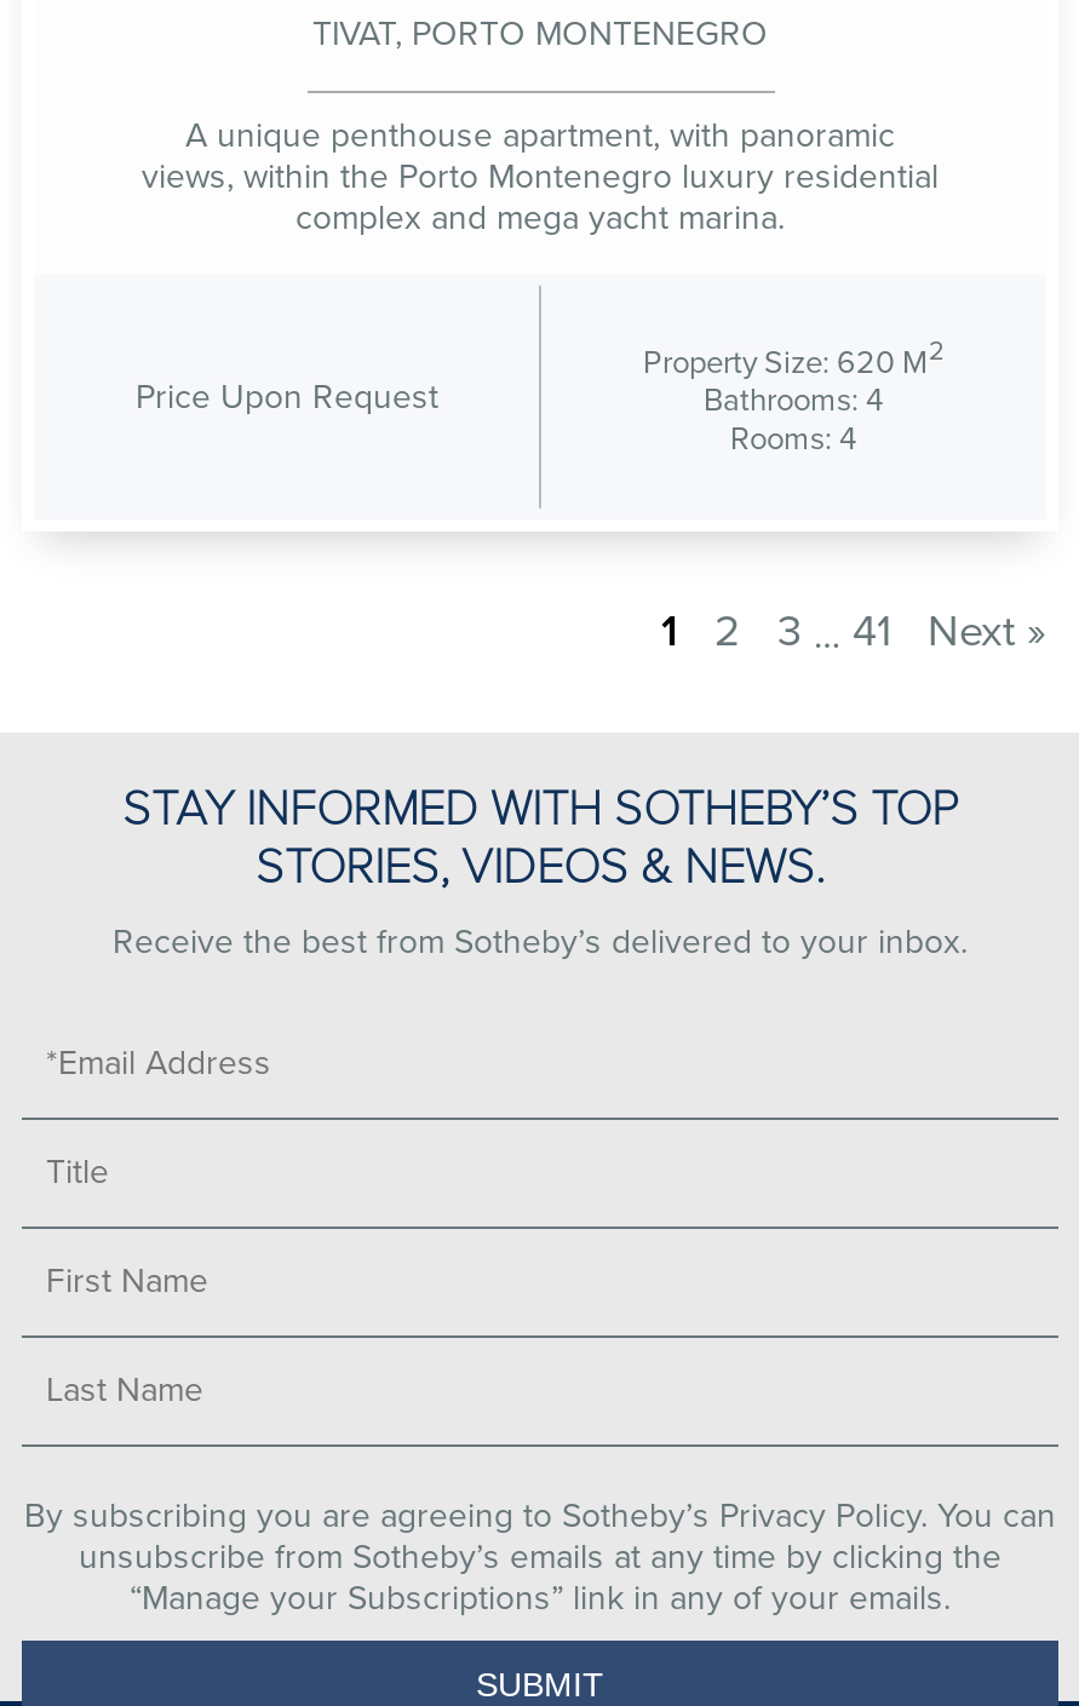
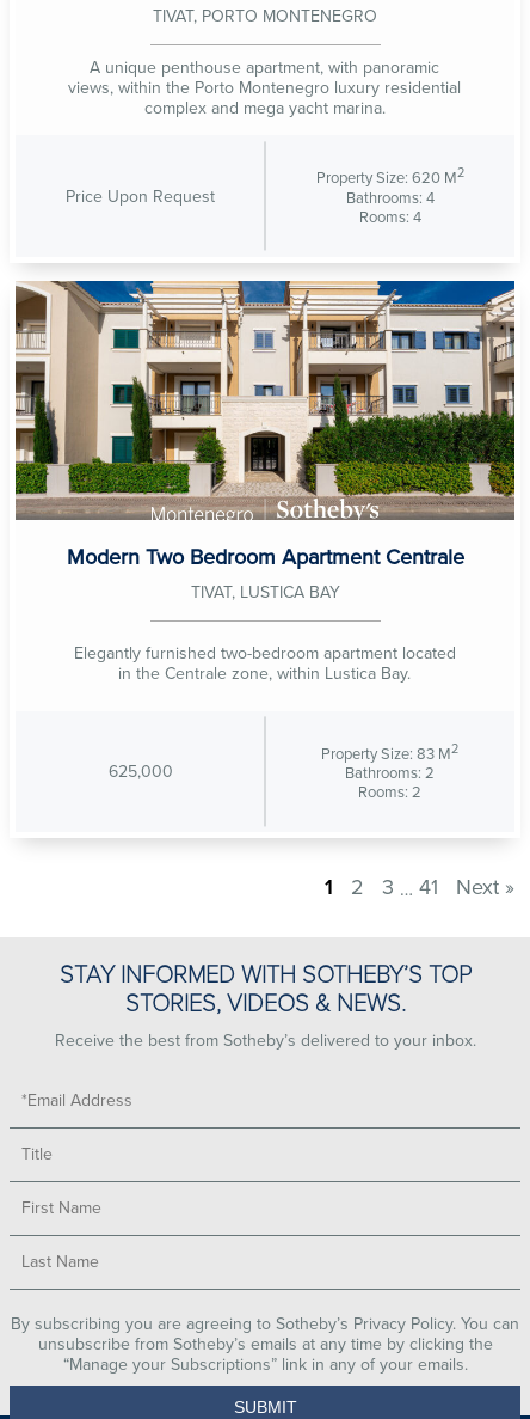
none -> [14,280,516,684] [image] | Modern Two Bedroom Apartment Centrale | TIVAT, LUSTICA BAY | Elegantly furnished two-bedroom apartment located | in the Centrale zone, within Lustica Bay.
none -> [108,761,172,782] 625,000
none -> [321,741,458,802] Property Size: 83 M2 | Bathrooms: 2 | Rooms: 2

